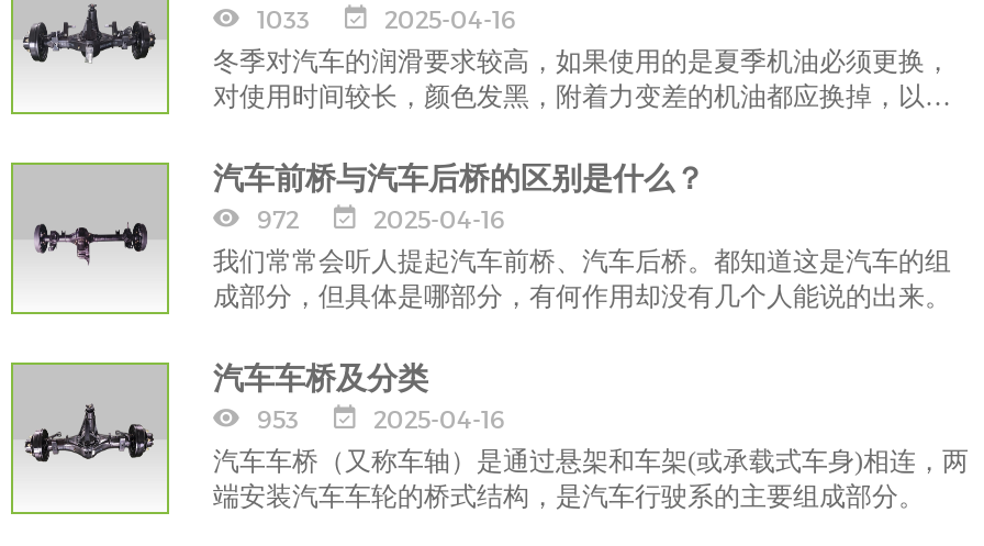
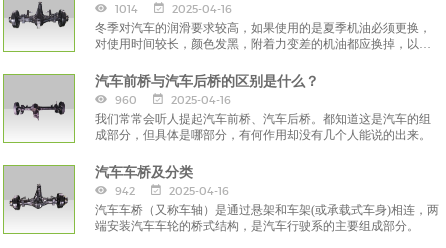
[257,4,310,35] 1033 -> [115,2,138,16] 1014
[257,204,299,235] 972 -> [115,93,137,107] 960
[257,404,299,435] 953 -> [115,184,135,198] 942

